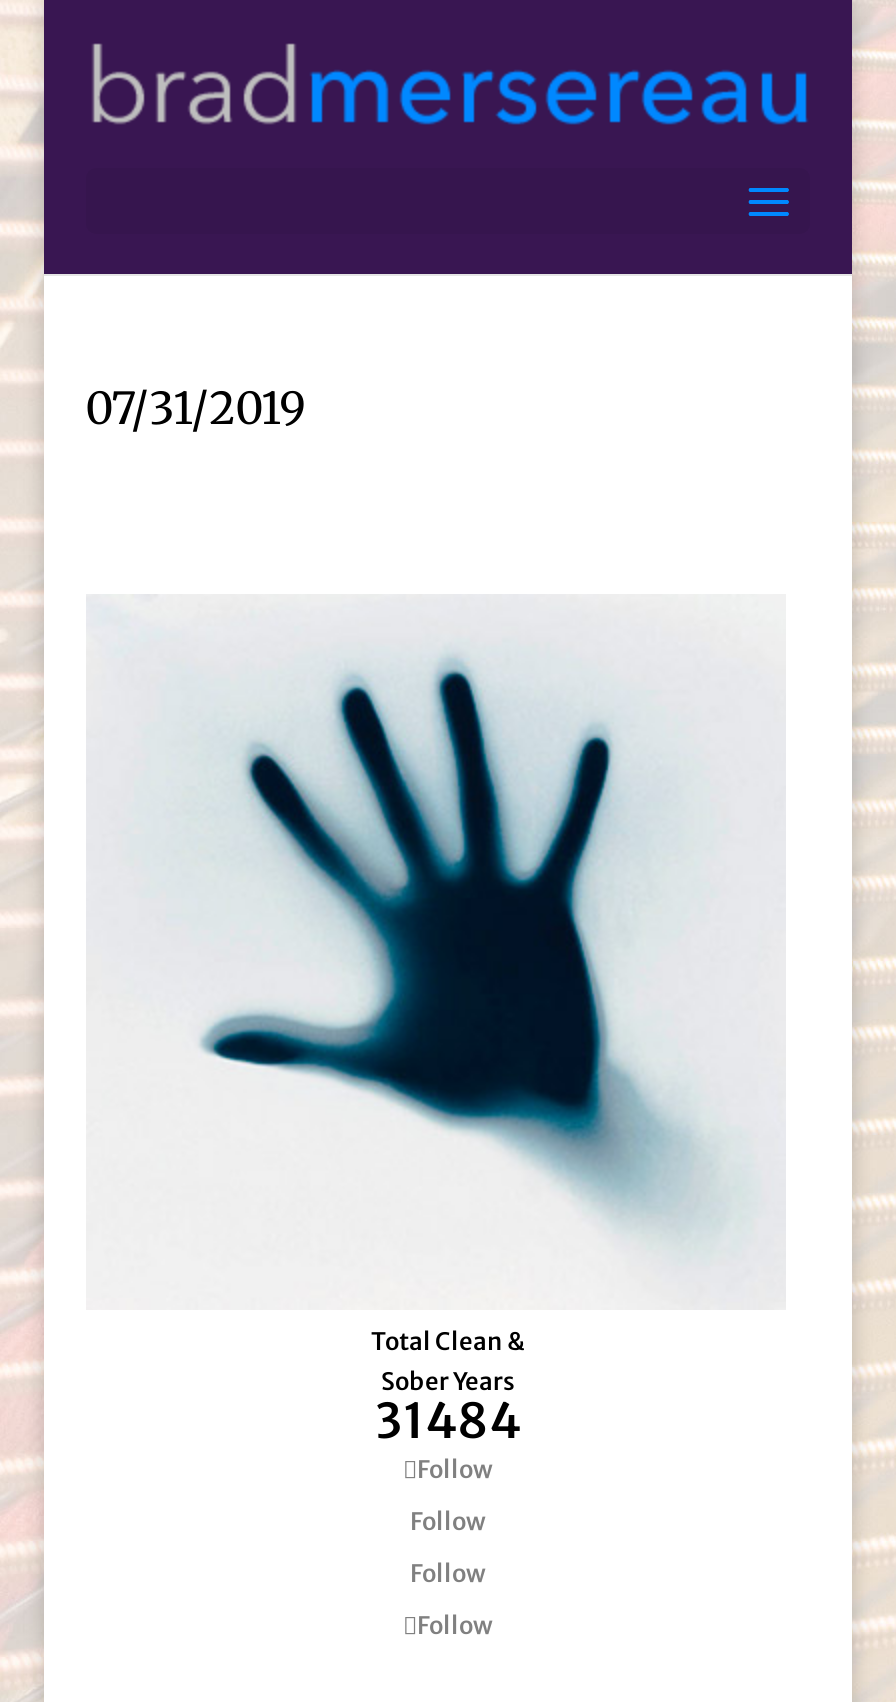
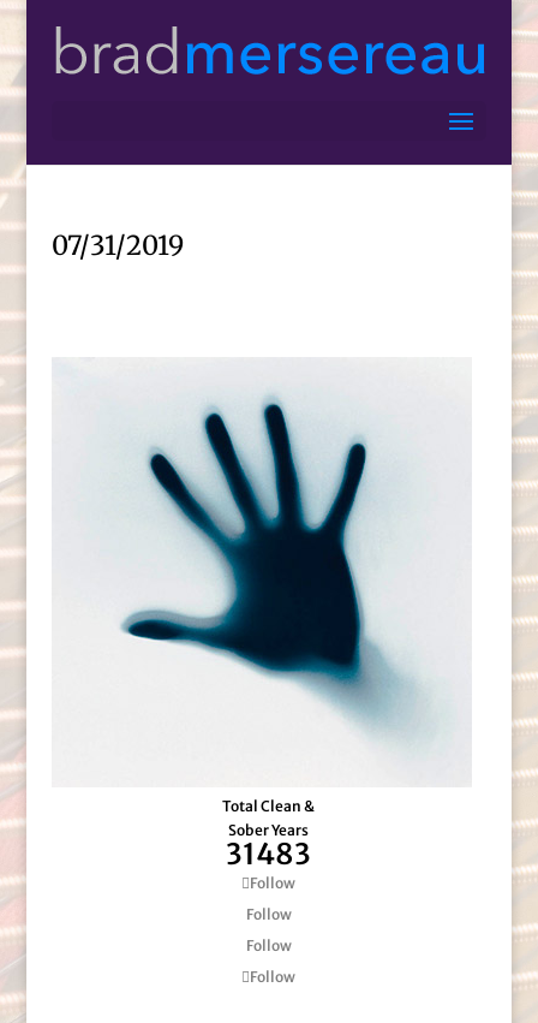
[375,1390,521,1452] 31484 -> [226,835,312,873] 31483

